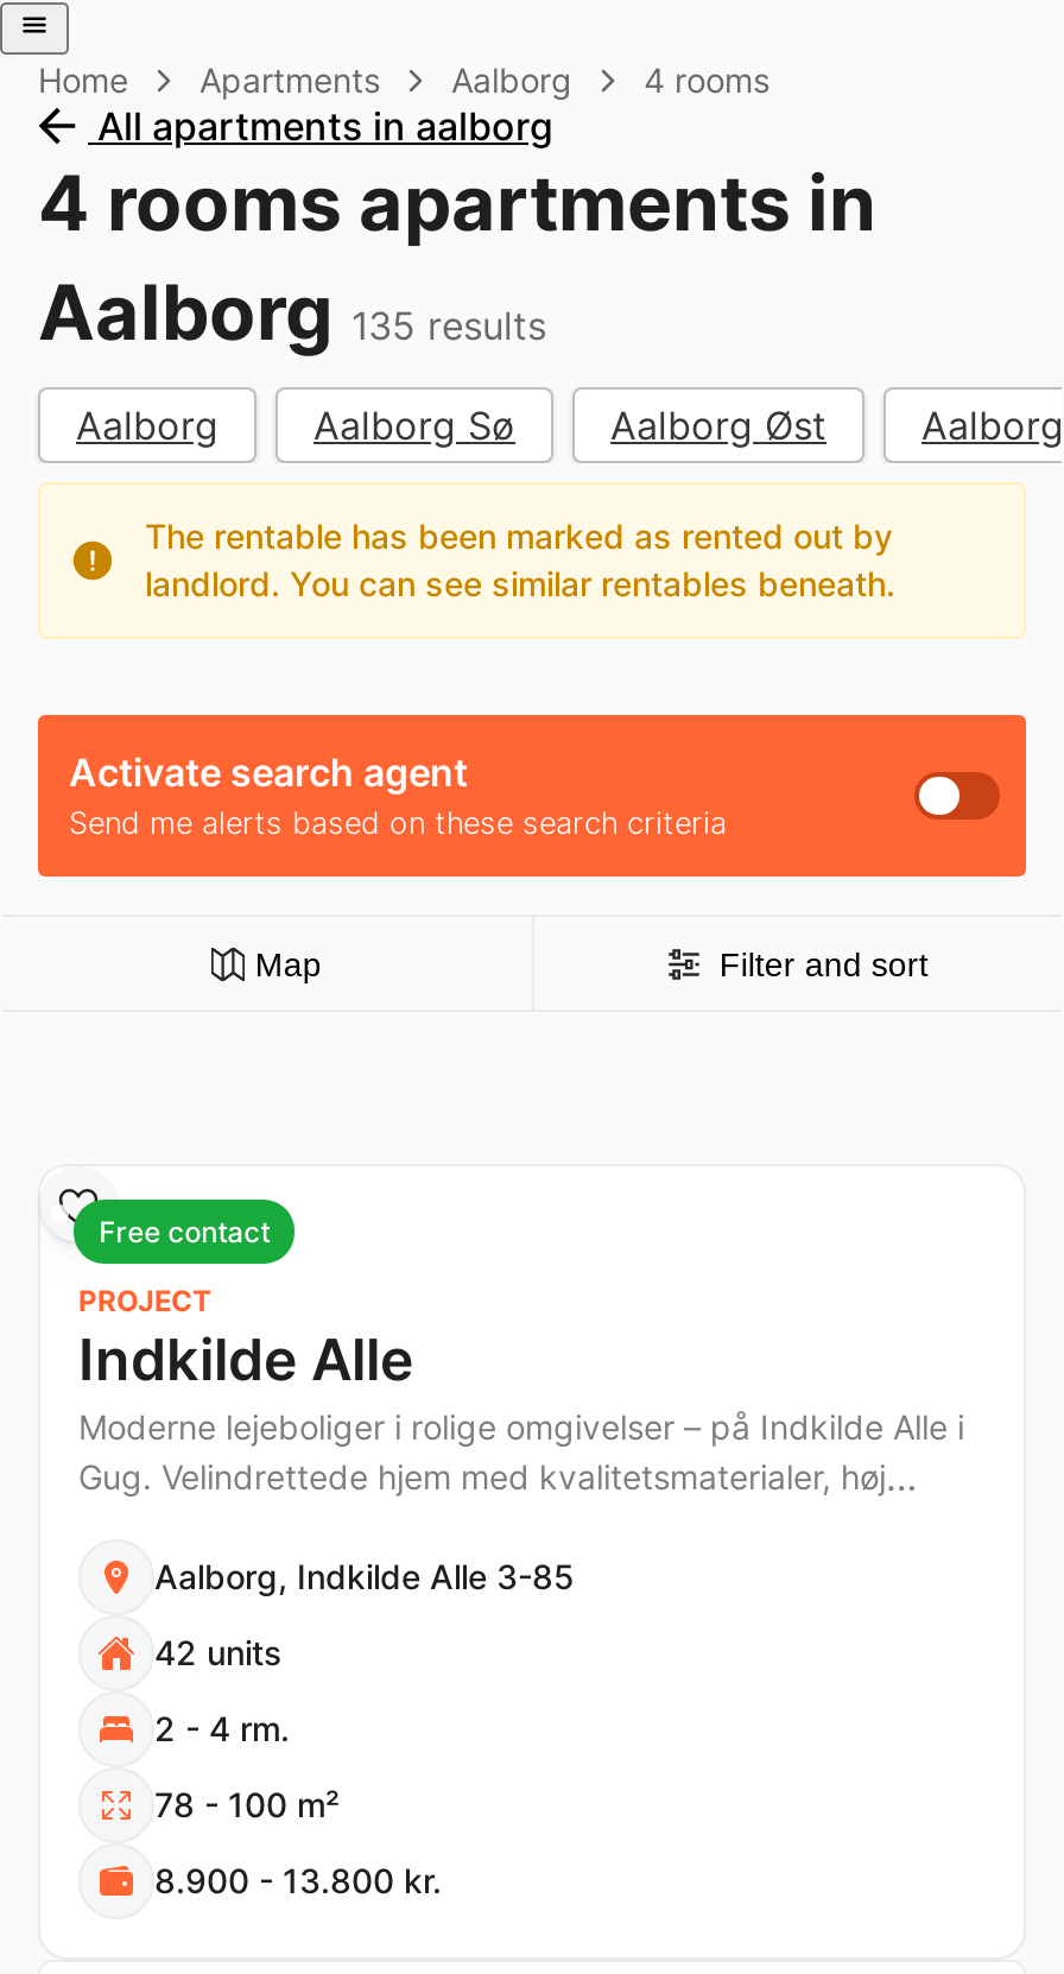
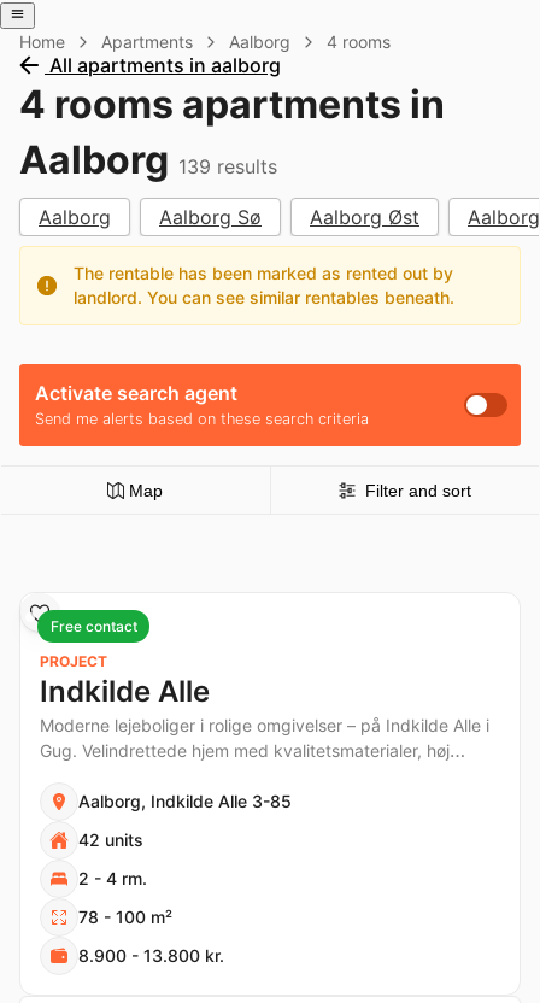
[38,266,546,359] Aalborg 135 results -> [19,136,277,183] Aalborg 139 results

